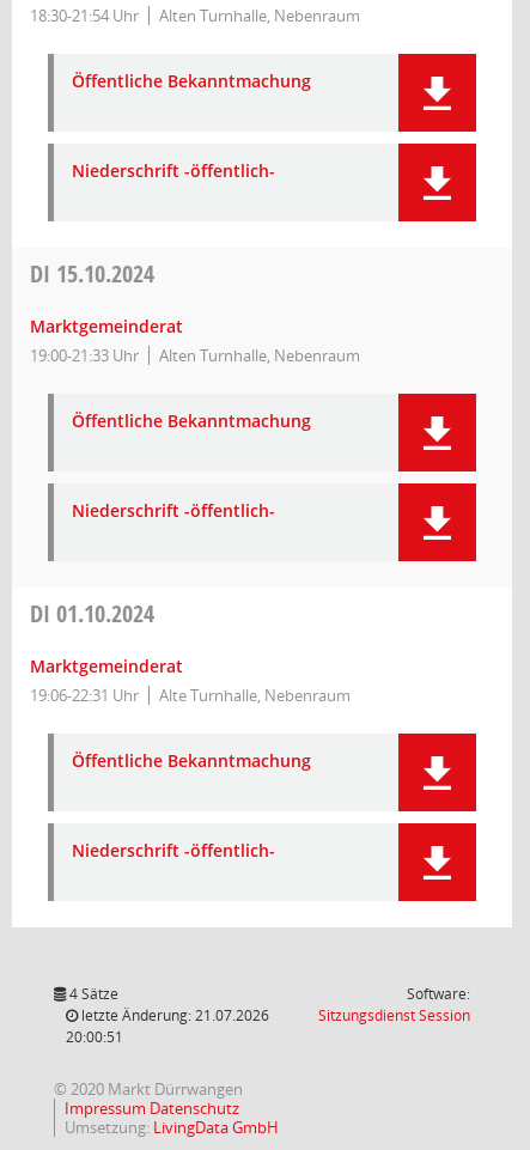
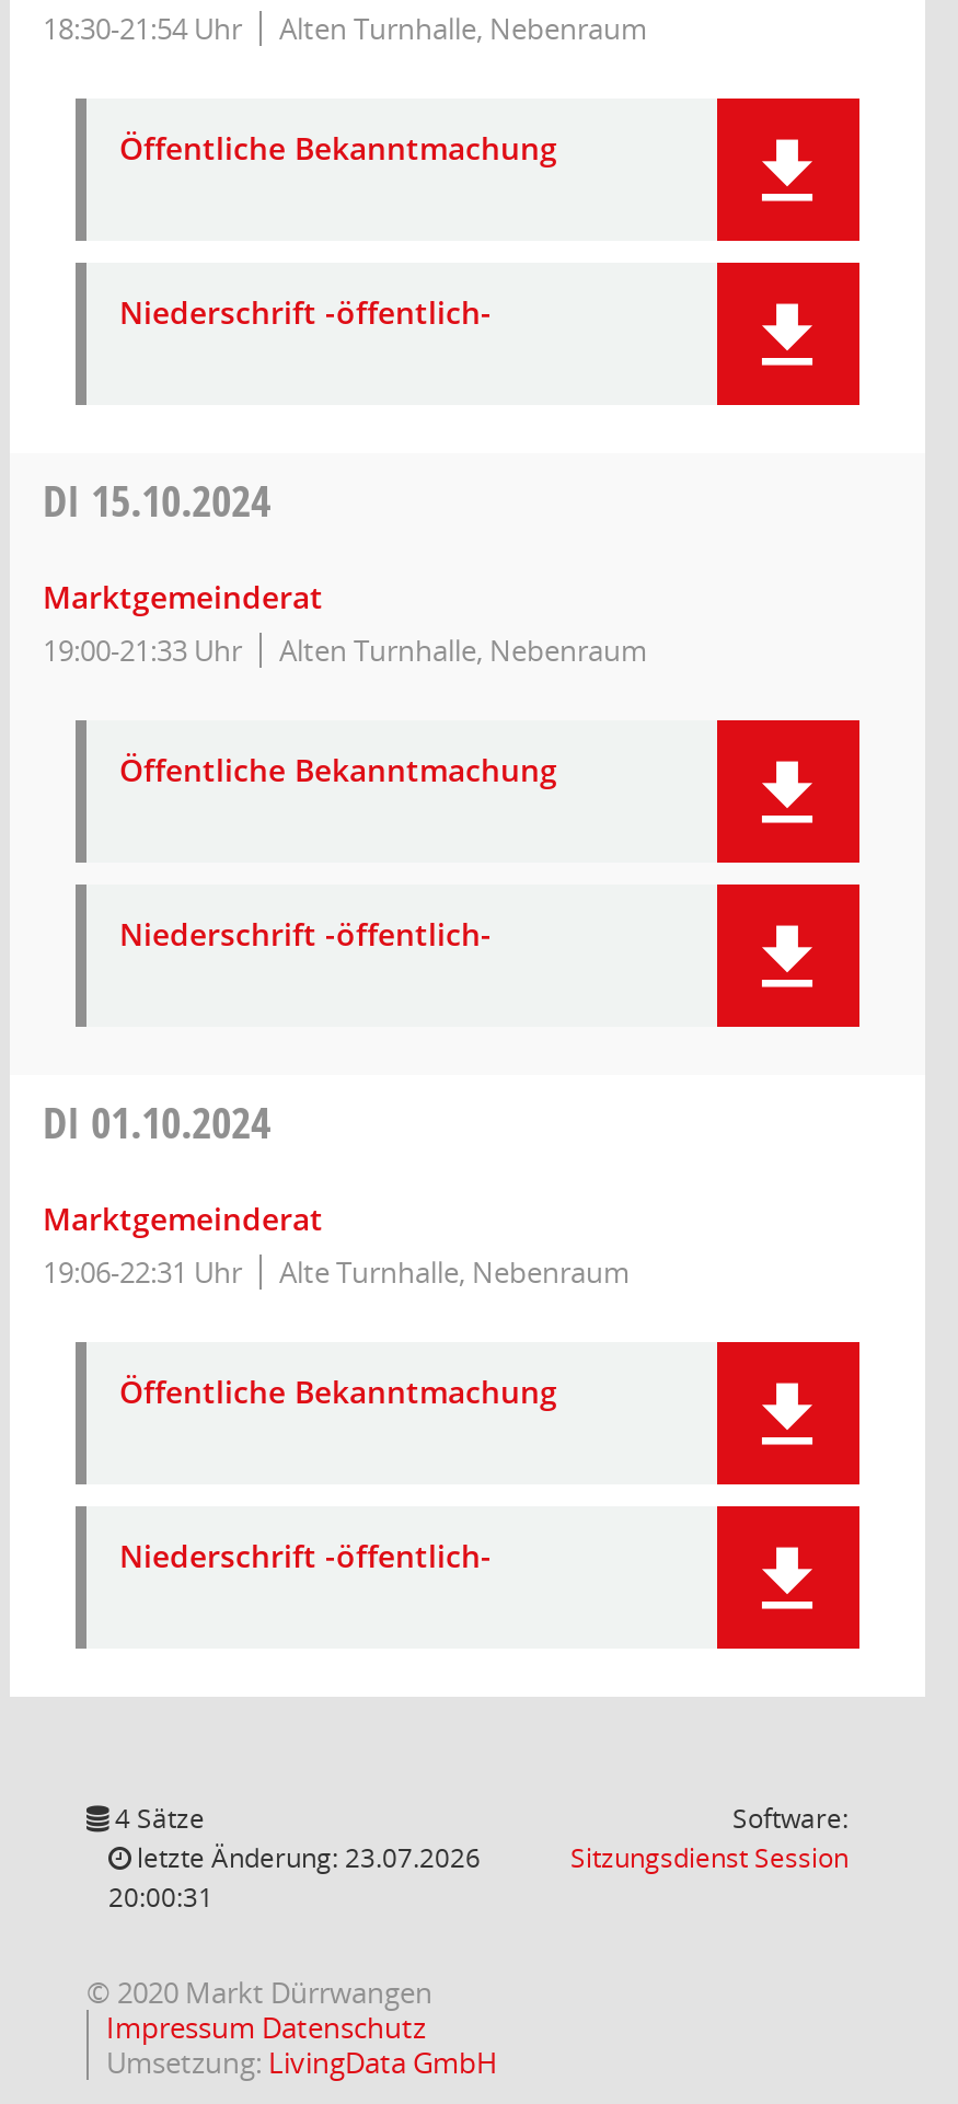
[78,1005,269,1026] letzte Änderung: 21.07.2026 -> [130,1839,481,1876] letzte Änderung: 23.07.2026
[66,1027,123,1047] 20:00:51 -> [108,1878,213,1916] 20:00:31

